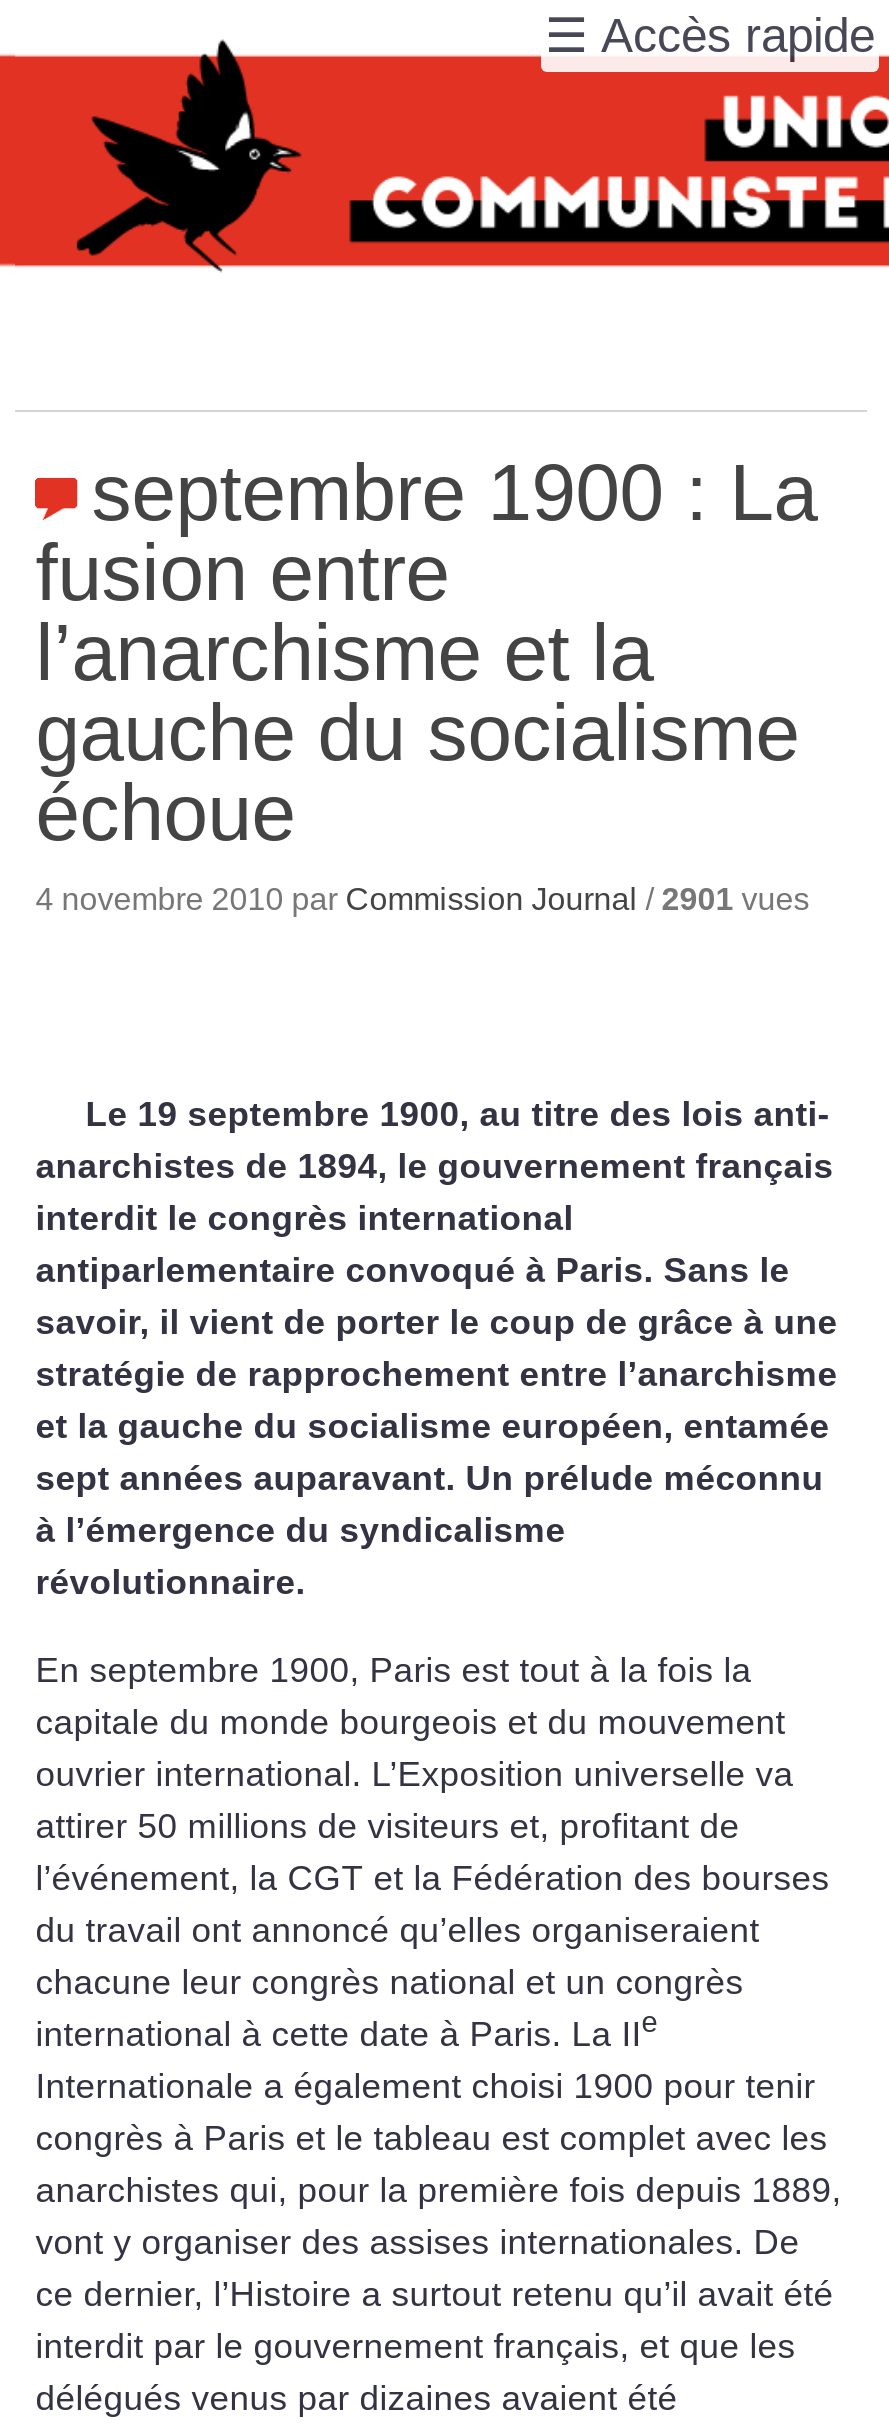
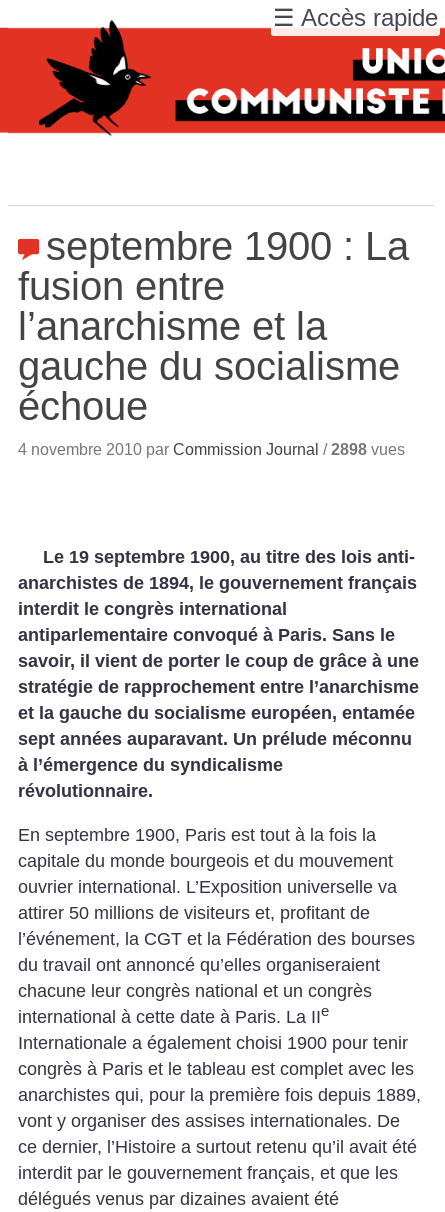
[35,882,809,916] 4 novembre 2010 par Commission Journal / 2901 vues -> [18,441,405,458] 4 novembre 2010 par Commission Journal / 2898 vues

